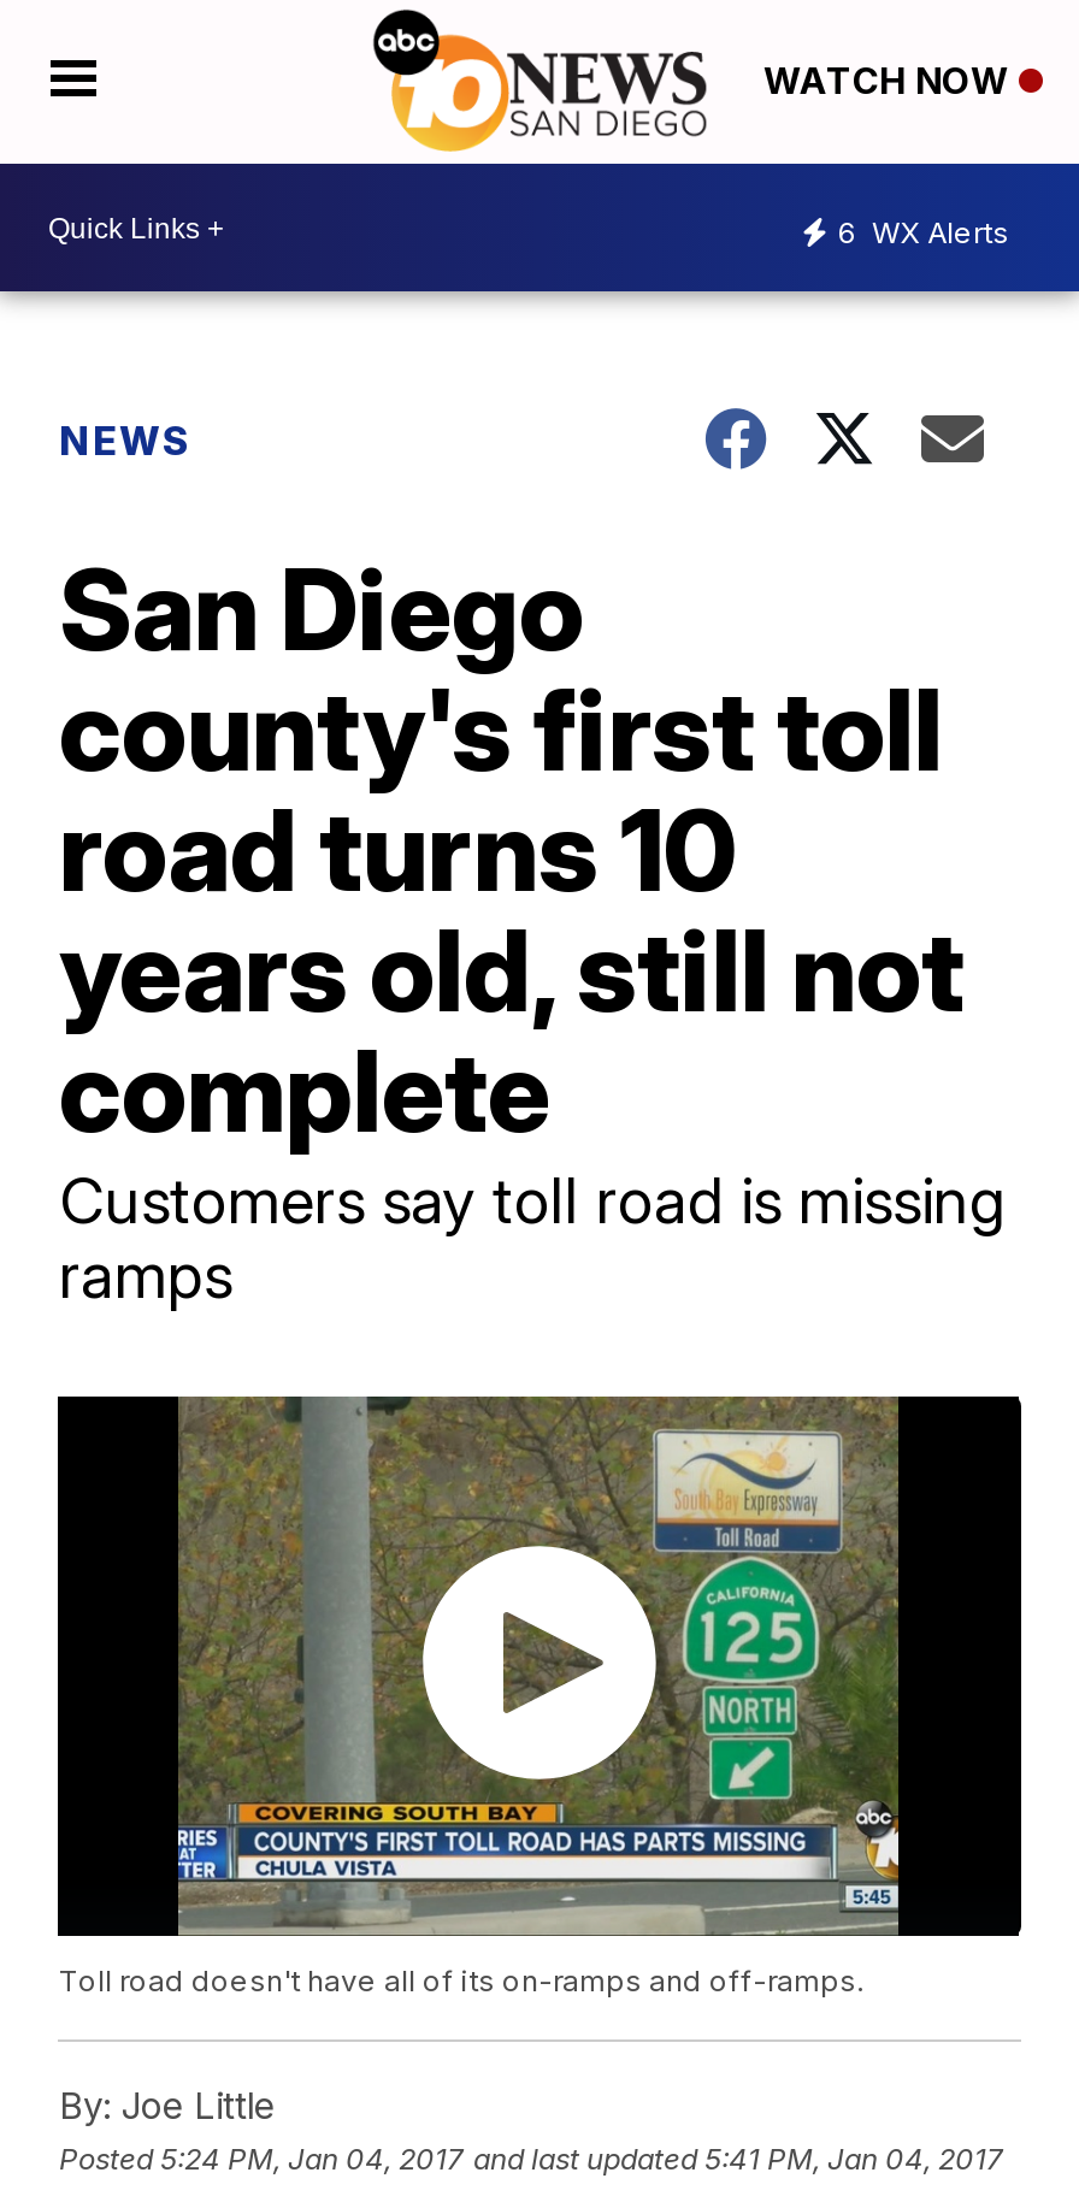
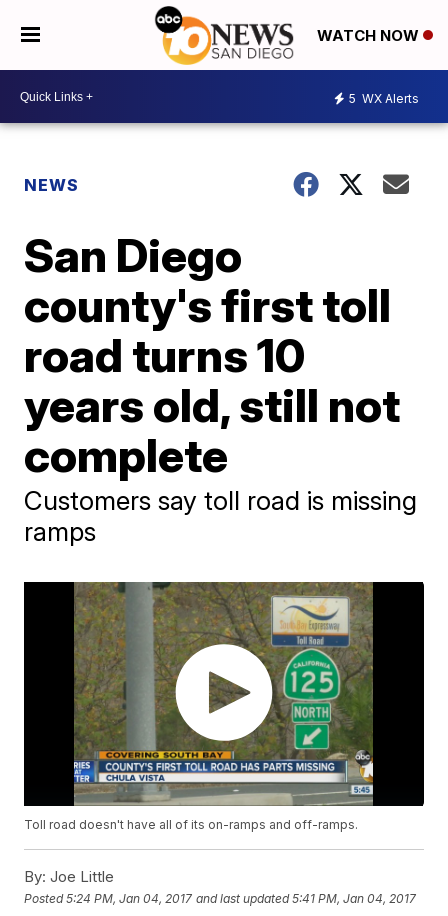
[838,213,1009,249] 6 WX Alerts -> [349,90,419,105] 5 WX Alerts

